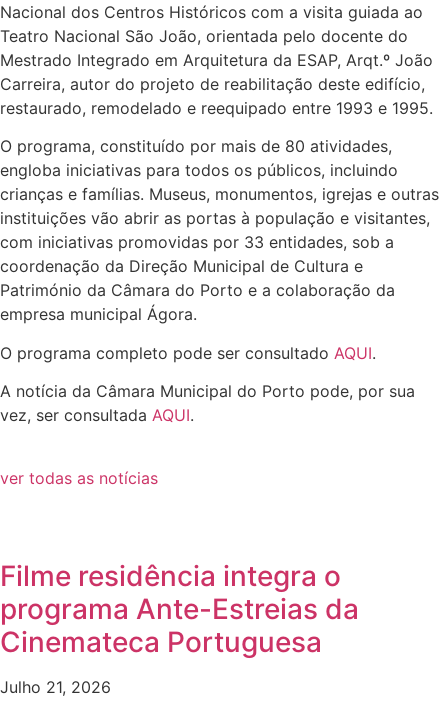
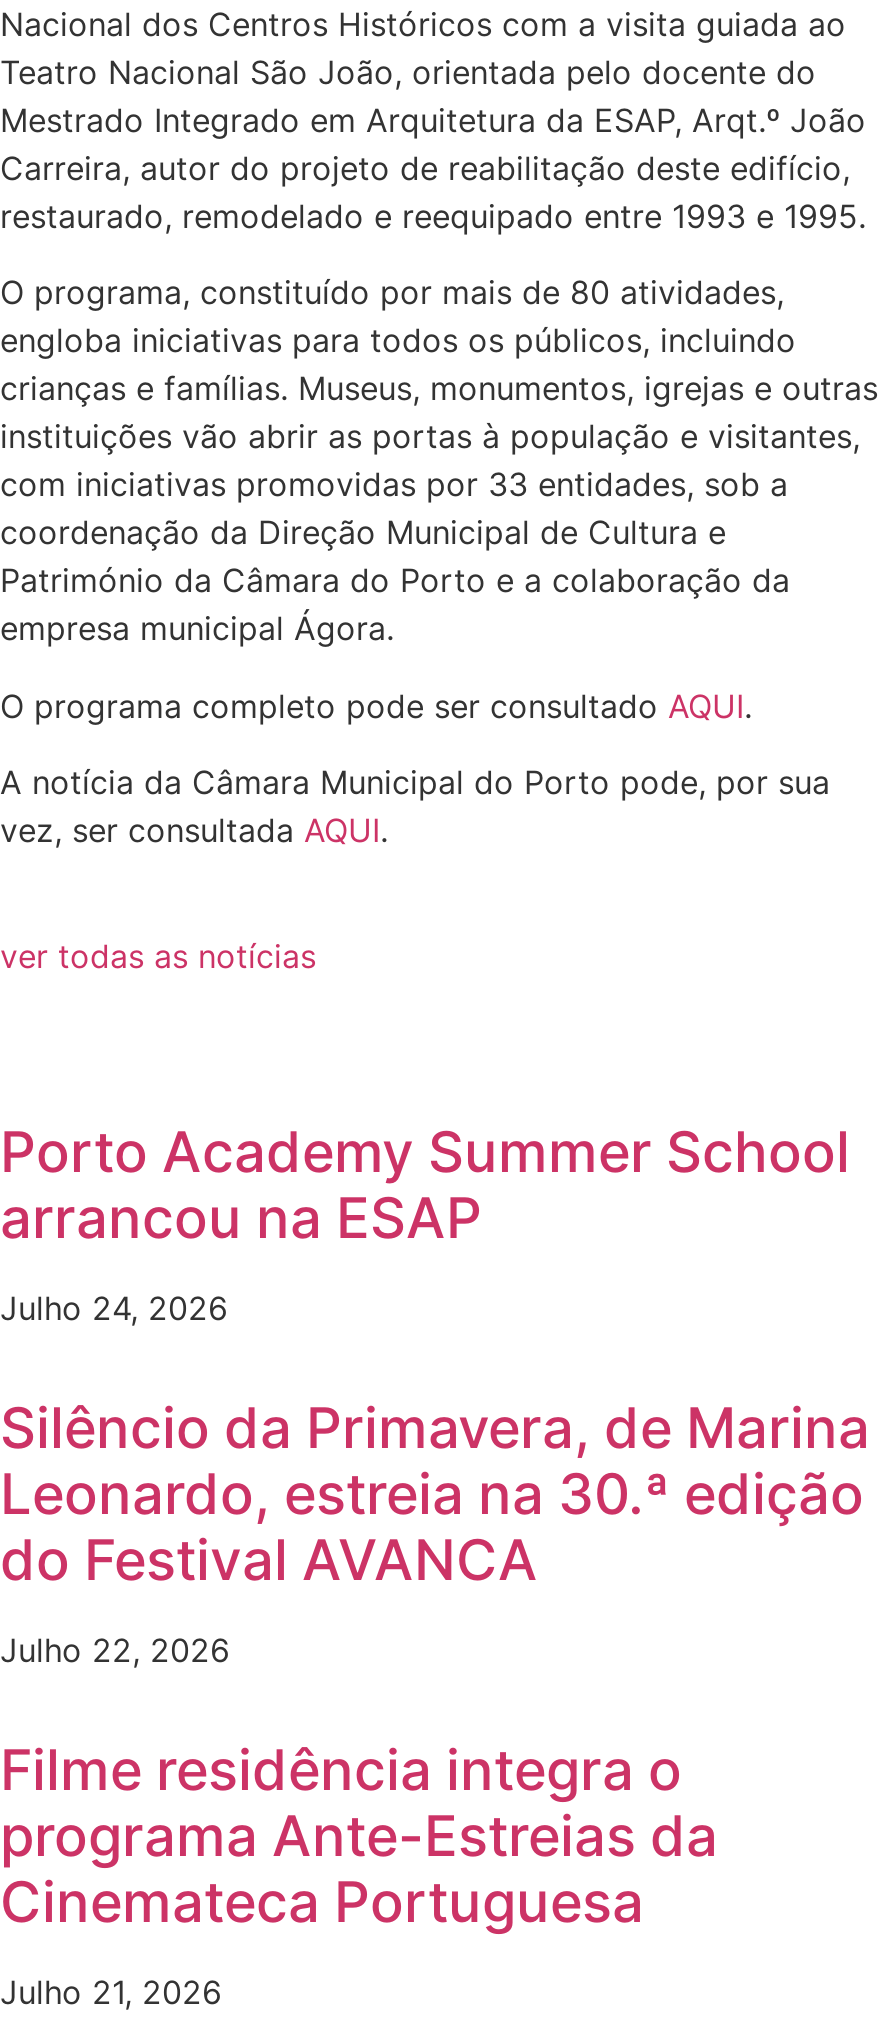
none -> [0,1118,870,1670] Porto Academy Summer School | arrancou na ESAP | Julho 24, 2026 | Silêncio da Primavera, de Marina | Leonardo, estreia na 30.ª edição | do Festival AVANCA | Julho 22, 2026

